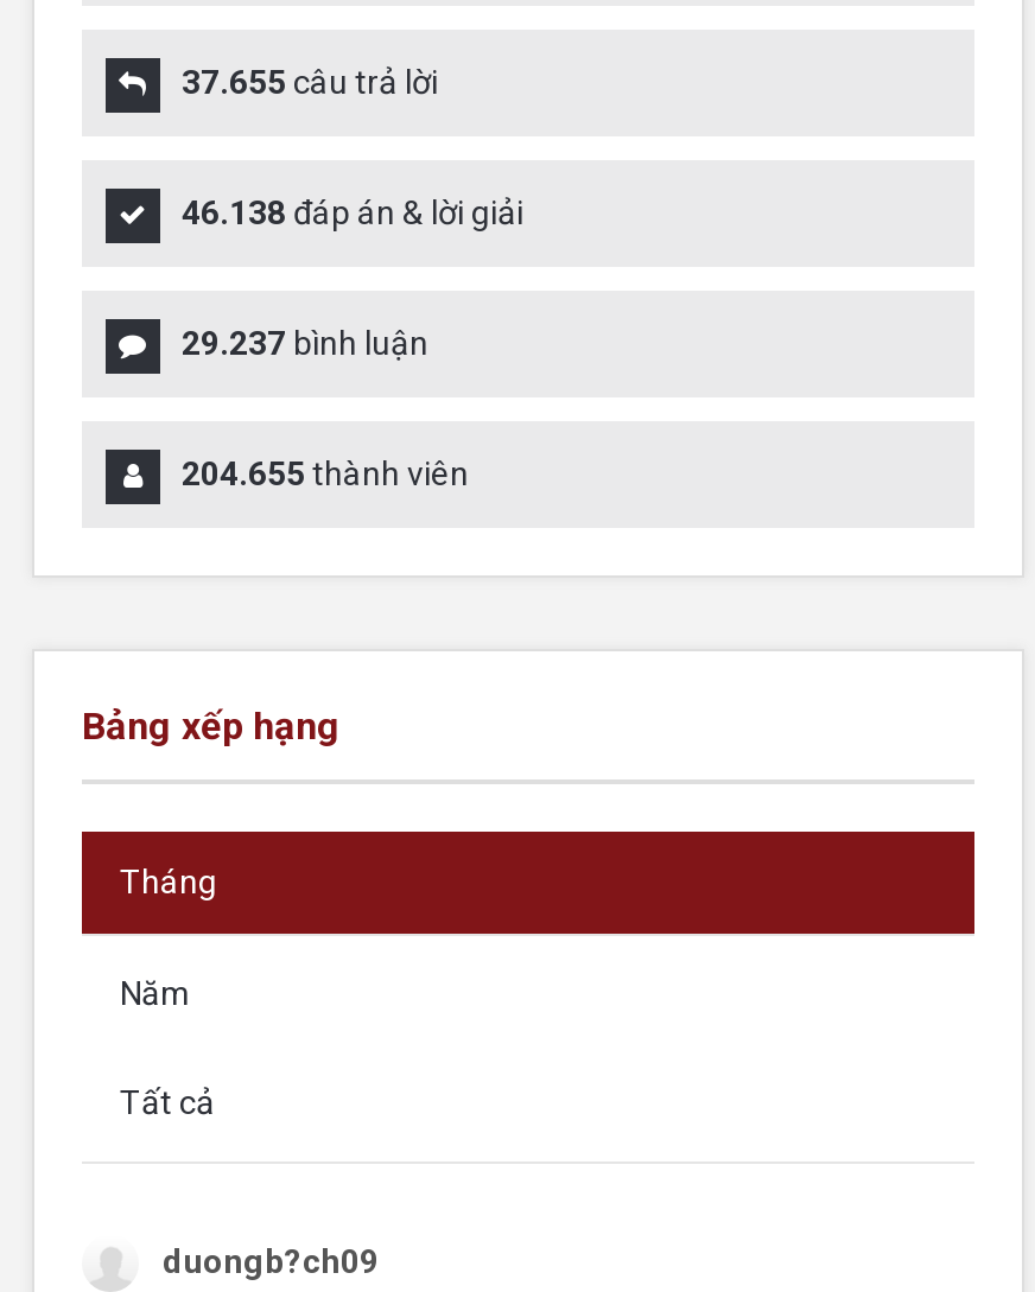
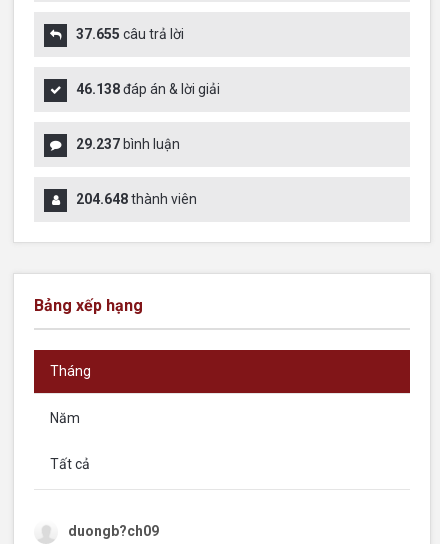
[182,455,469,493] 204.655 thành viên -> [76,191,197,207] 204.648 thành viên

